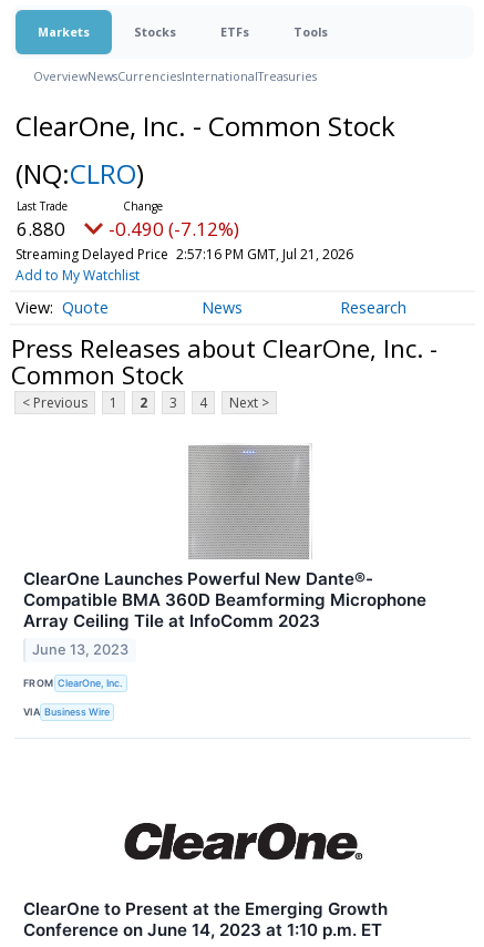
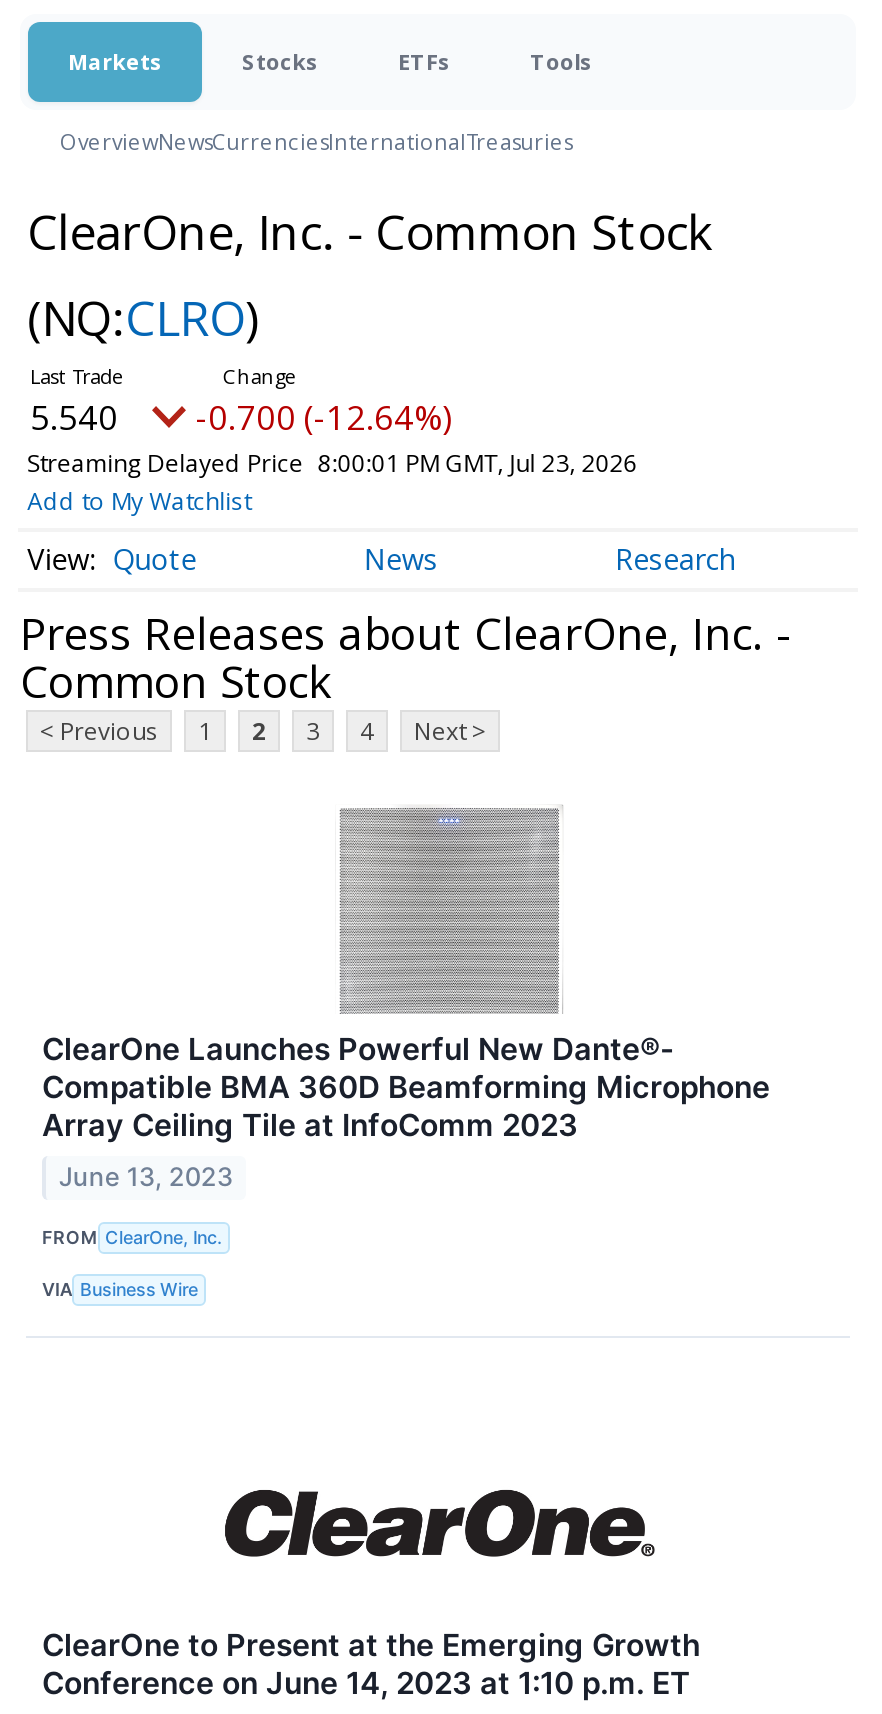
[17,216,65,241] 6.880 -> [30,394,118,440] 5.540
[109,216,239,241] -0.490 (-7.12%) -> [196,394,452,440] -0.700 (-12.64%)
[15,245,353,264] Streaming Delayed Price 2:57:16 PM GMT, Jul 21, 2026 -> [27,446,638,480] Streaming Delayed Price 8:00:01 PM GMT, Jul 23, 2026

